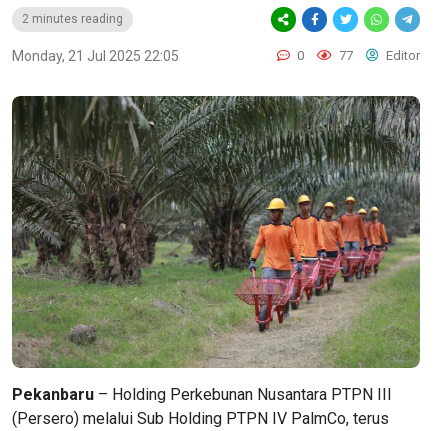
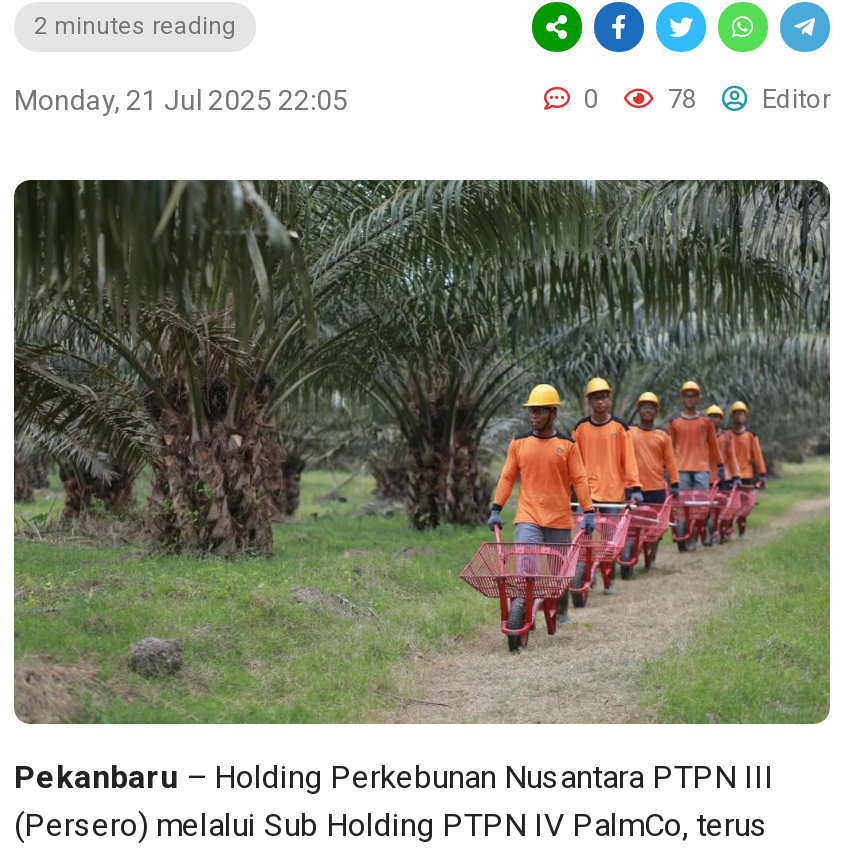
[294,48,420,63] 0 77 Editor -> [578,84,830,114] 0 78 Editor

